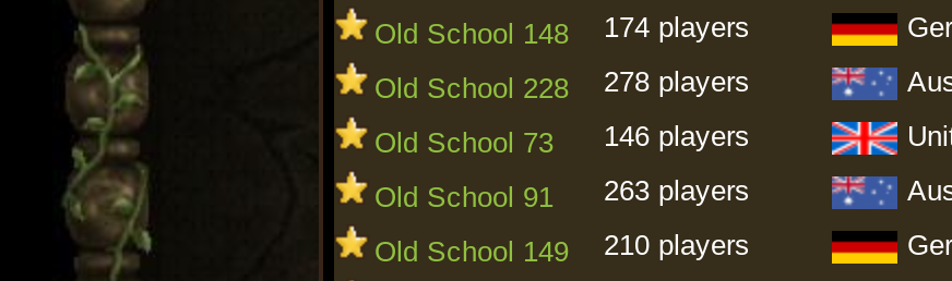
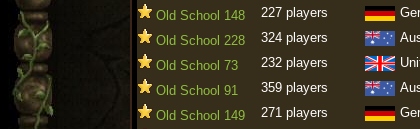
[374,11,750,50] Old School 148 174 players -> [155,5,327,23] Old School 148 227 players
[374,65,750,105] Old School 228 278 players -> [155,30,327,48] Old School 228 324 players
[374,120,750,159] Old School 73 146 players -> [155,55,327,73] Old School 73 232 players
[374,174,750,213] Old School 91 263 players -> [155,80,327,98] Old School 91 359 players
[374,229,750,268] Old School 149 210 players -> [155,105,327,123] Old School 149 271 players

